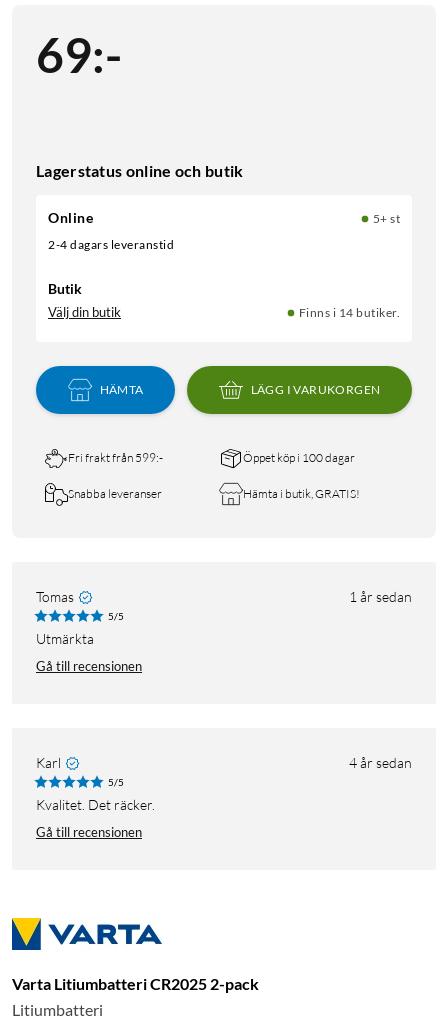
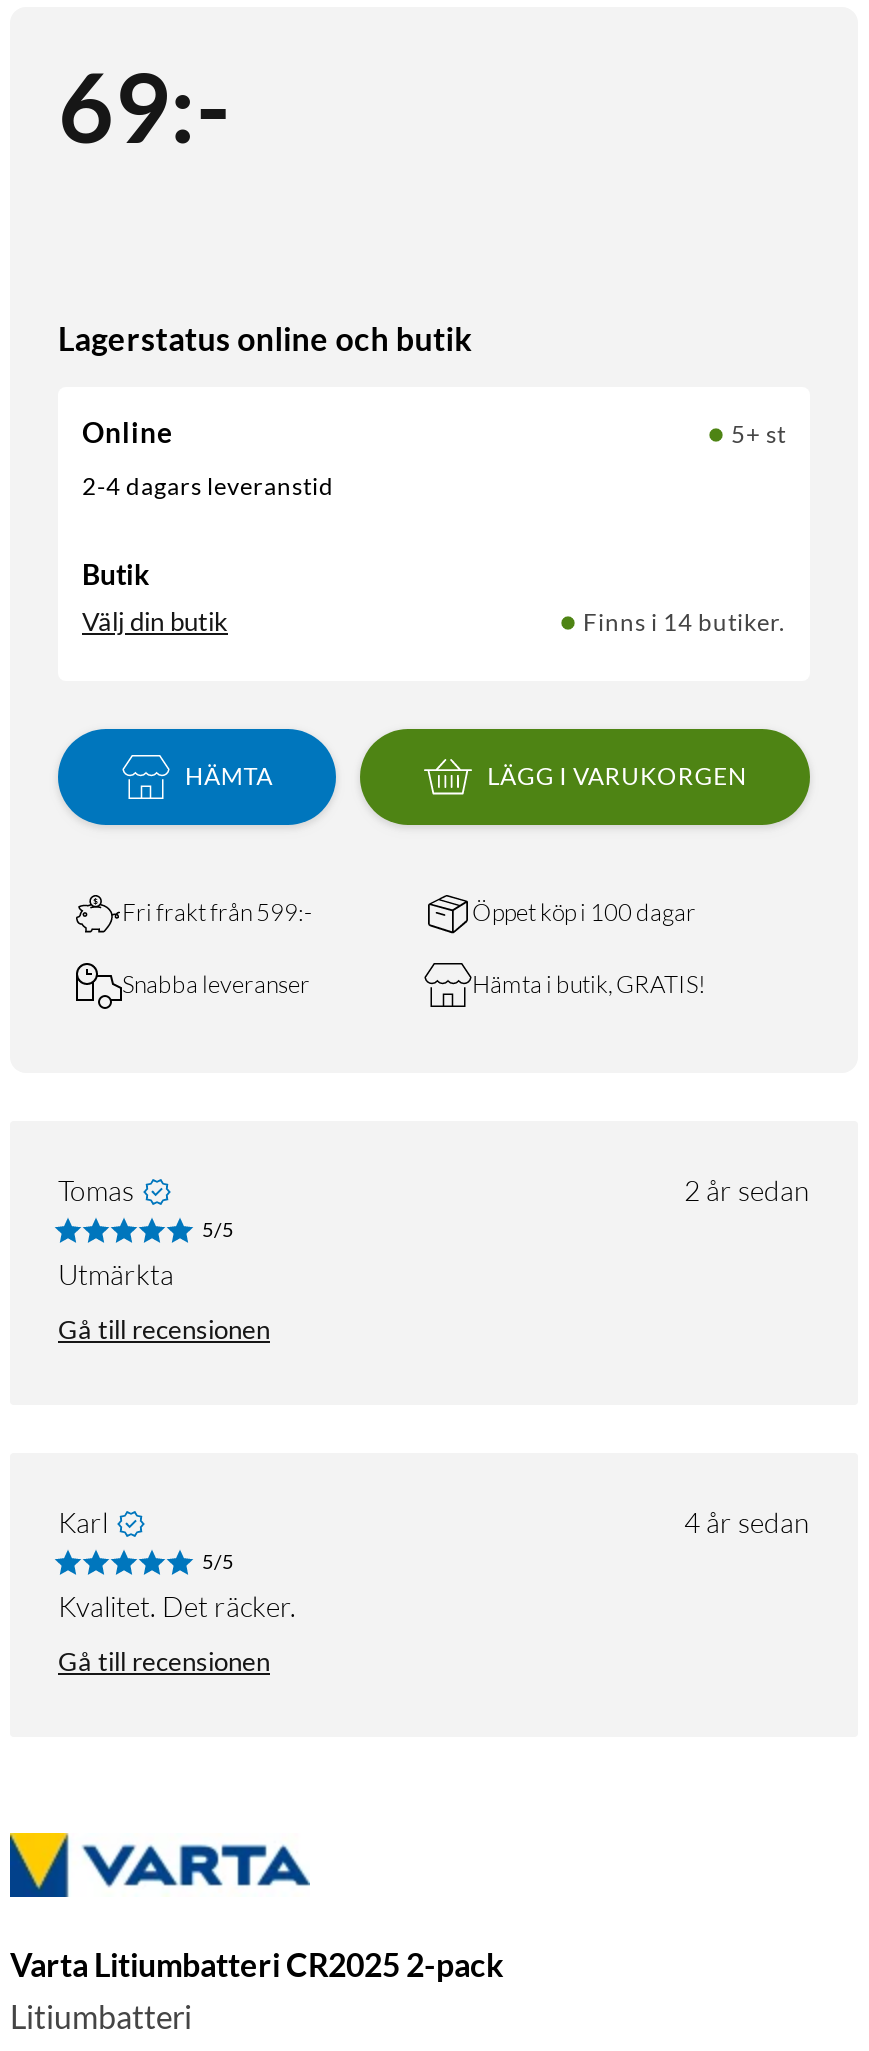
[349,587,412,604] 1 år sedan -> [684,1174,810,1208] 2 år sedan

